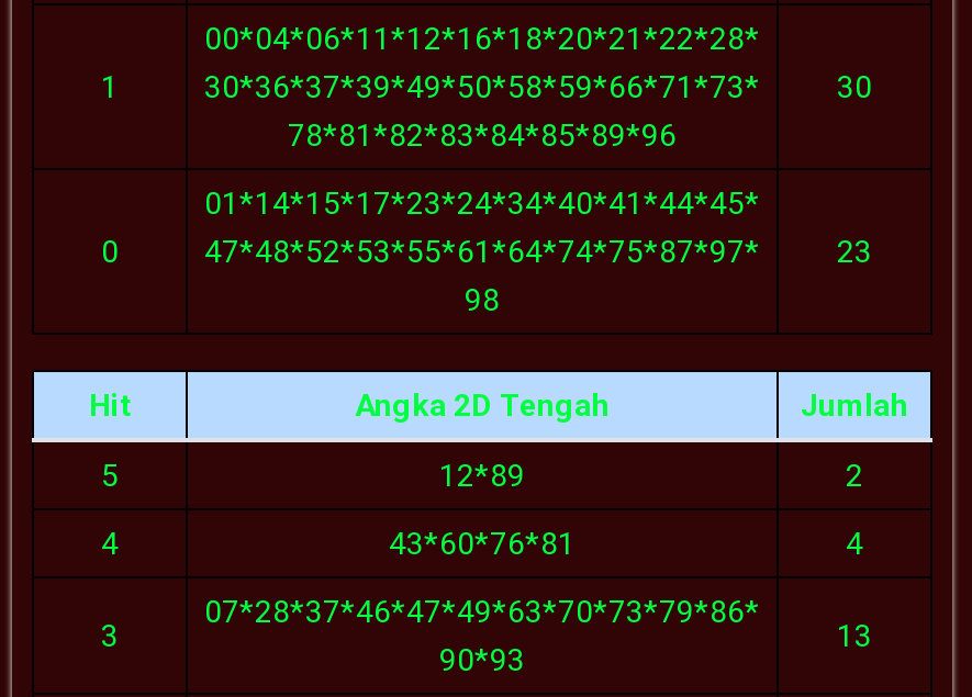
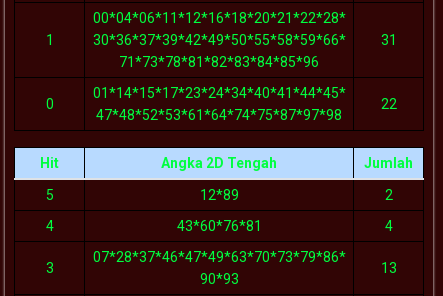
[204,70,760,105] 30*36*37*39*49*50*58*59*66*71*73* -> [92,32,345,48] 30*36*37*39*42*49*50*55*58*59*66*
[837,70,872,105] 30 -> [380,32,396,48] 31
[288,118,677,153] 78*81*82*83*84*85*89*96 -> [119,54,319,70] 71*73*78*81*82*83*84*85*96
[204,234,760,318] 47*48*52*53*55*61*64*74*75*87*97* | 98 -> [96,107,342,123] 47*48*52*53*61*64*74*75*87*97*98
[837,234,872,269] 23 -> [380,96,396,112] 22

